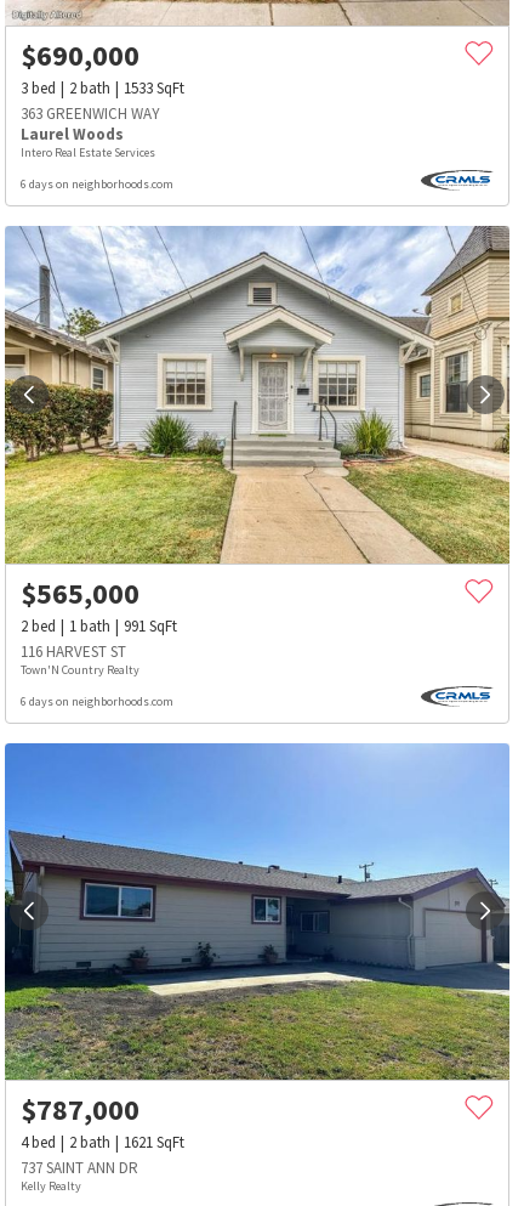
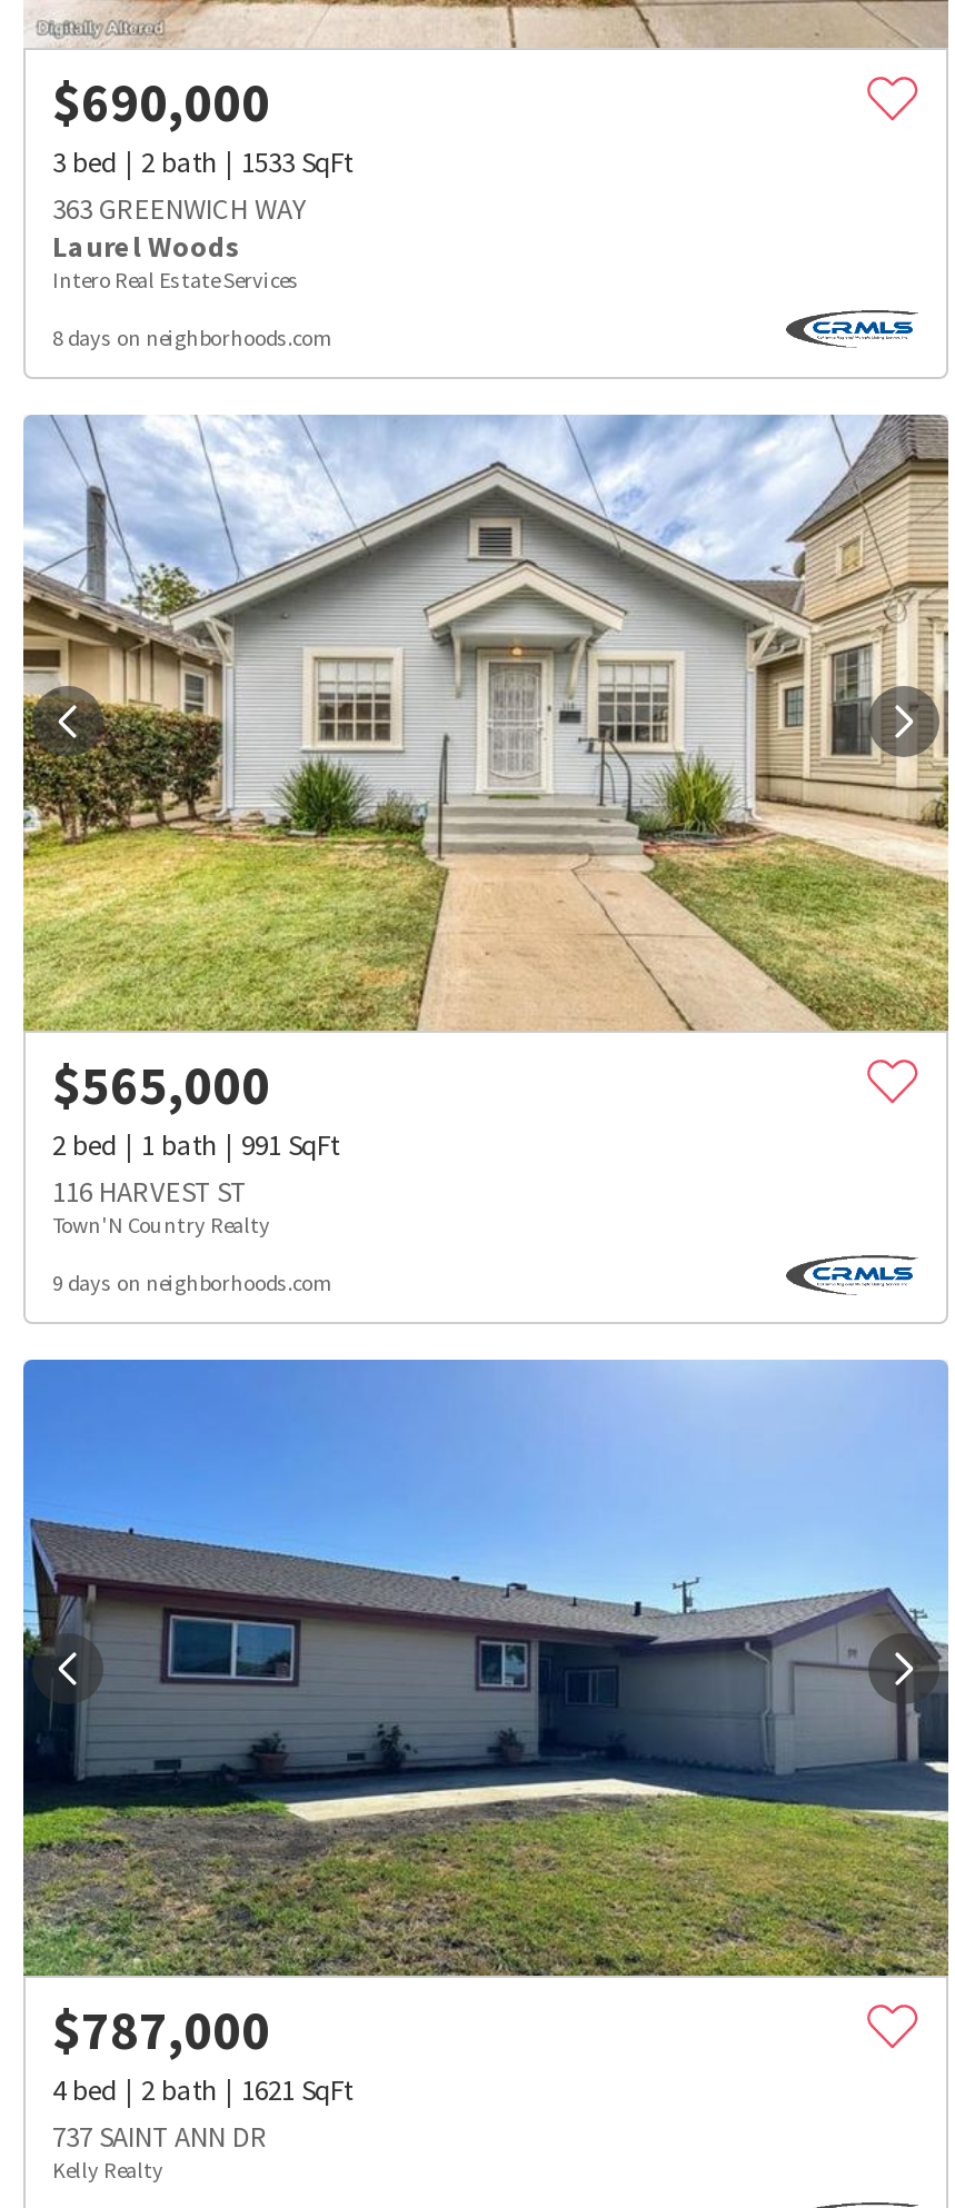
[21,176,173,192] 6 days on neighborhoods.com -> [52,323,332,352] 8 days on neighborhoods.com
[21,693,173,709] 6 days on neighborhoods.com -> [52,1269,332,1298] 9 days on neighborhoods.com

